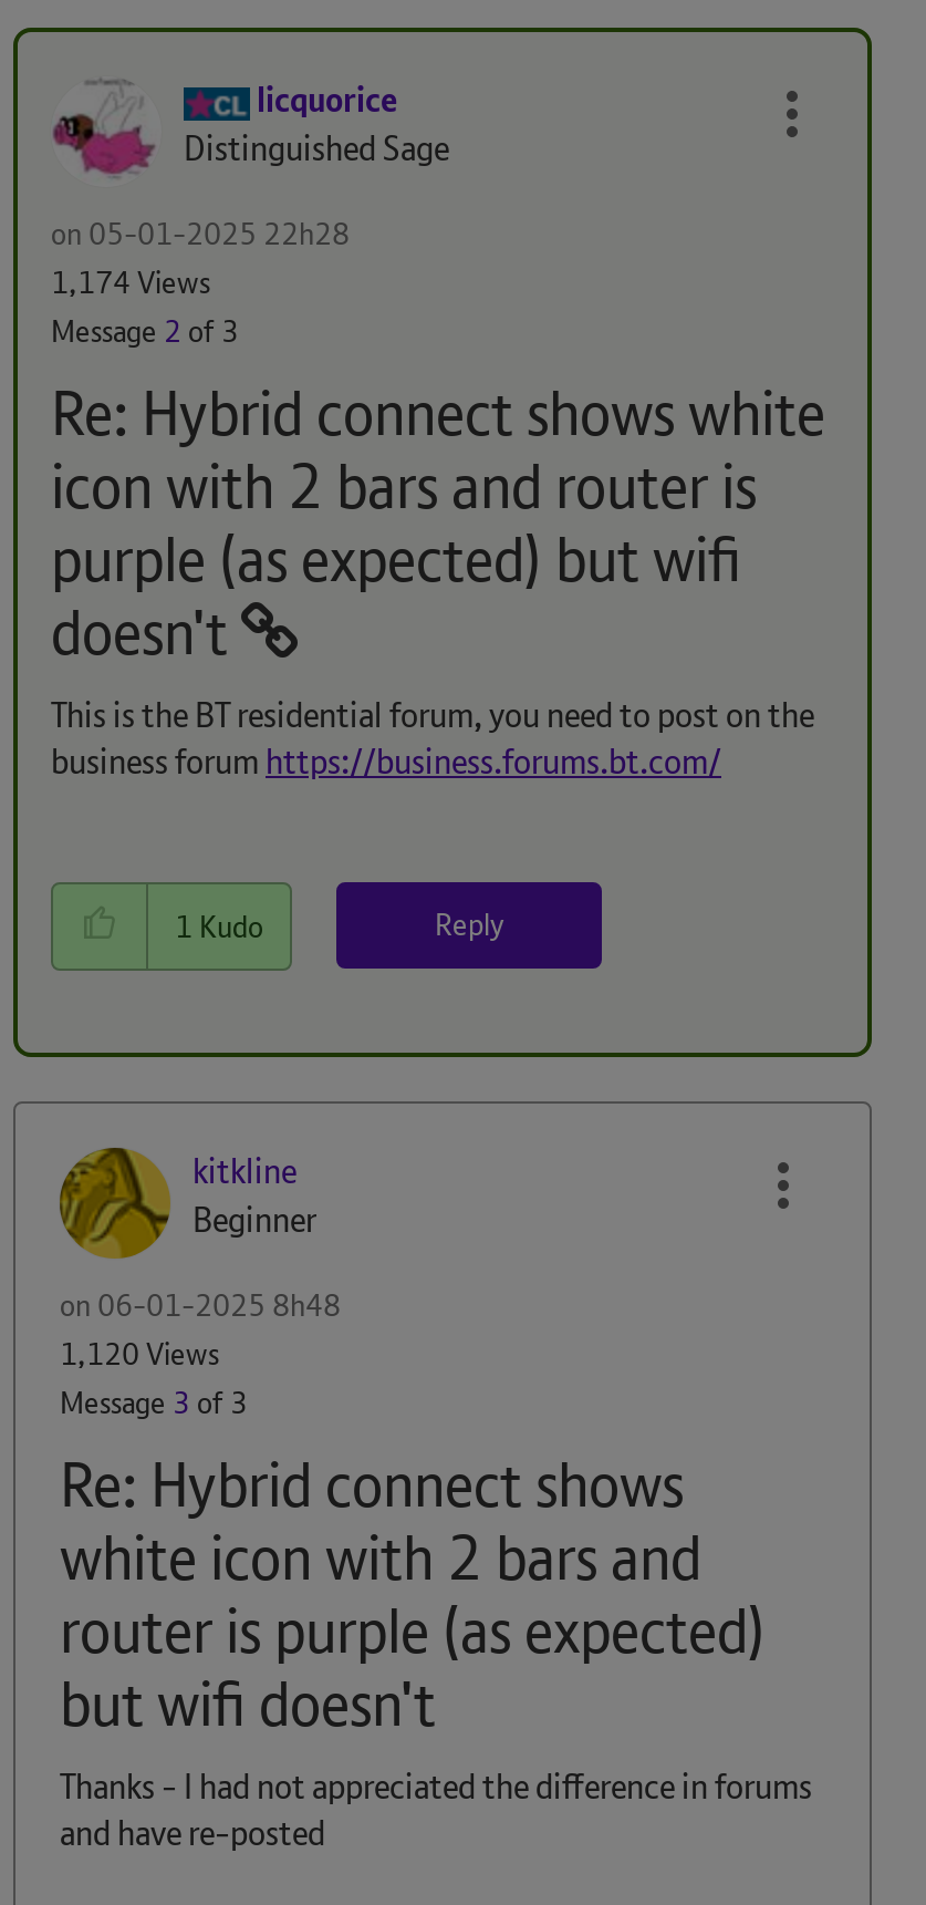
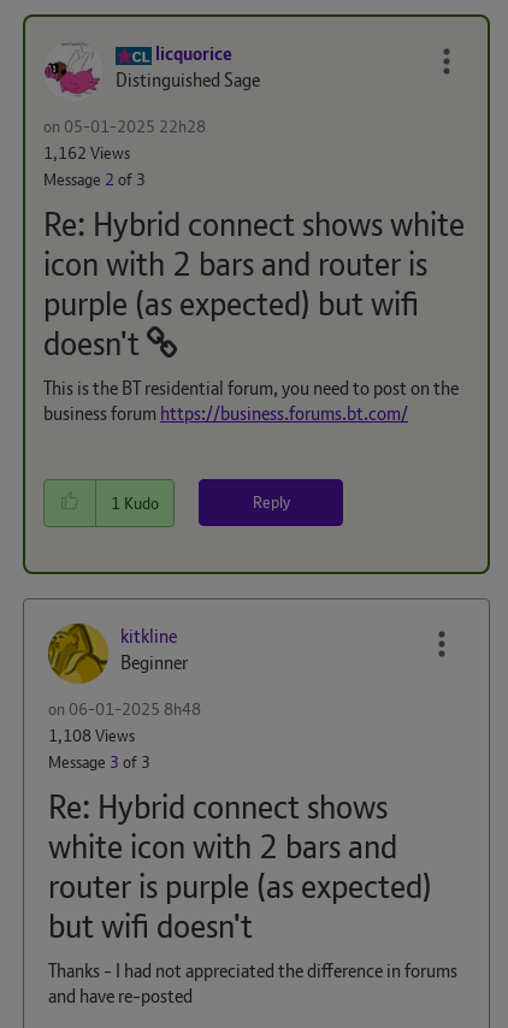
[51,263,210,302] 1,174 Views -> [43,142,130,164] 1,162 Views
[60,1333,219,1373] 1,120 Views -> [48,724,135,746] 1,108 Views

